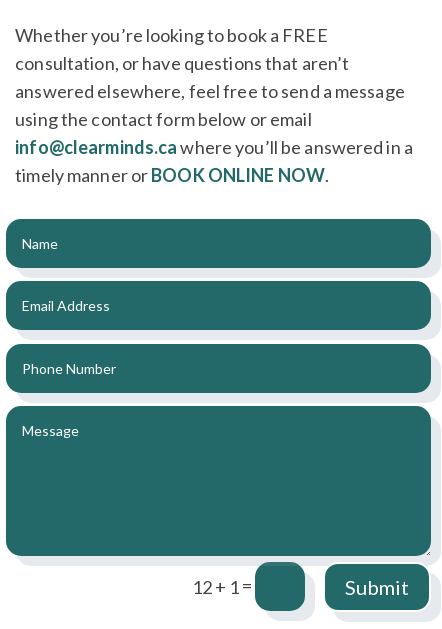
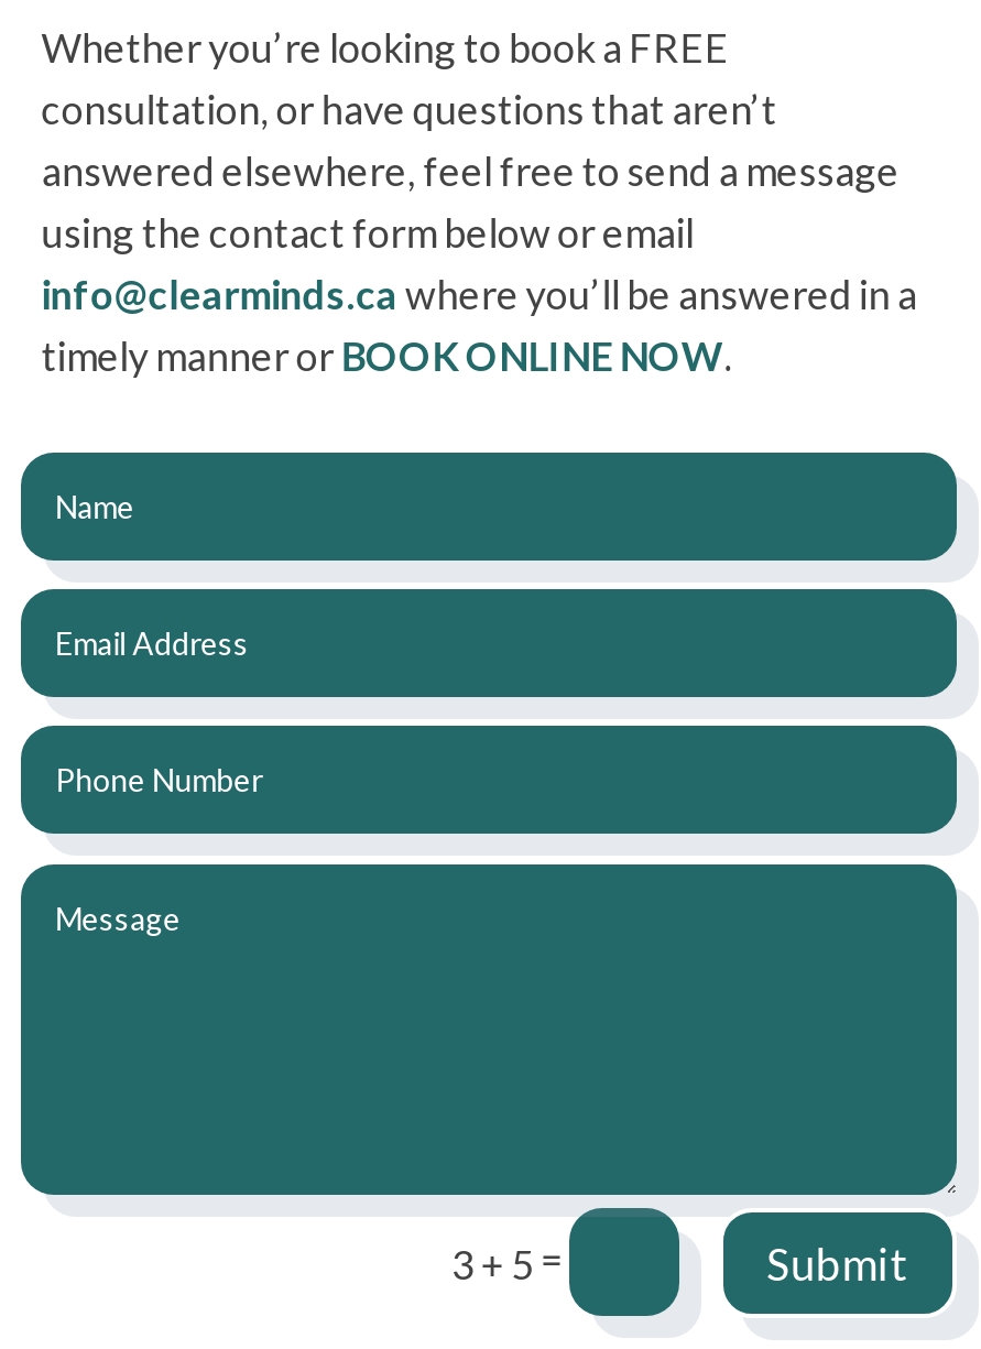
[192,574,255,599] 12 + 1 = -> [452,1235,569,1289] 3 + 5 =

